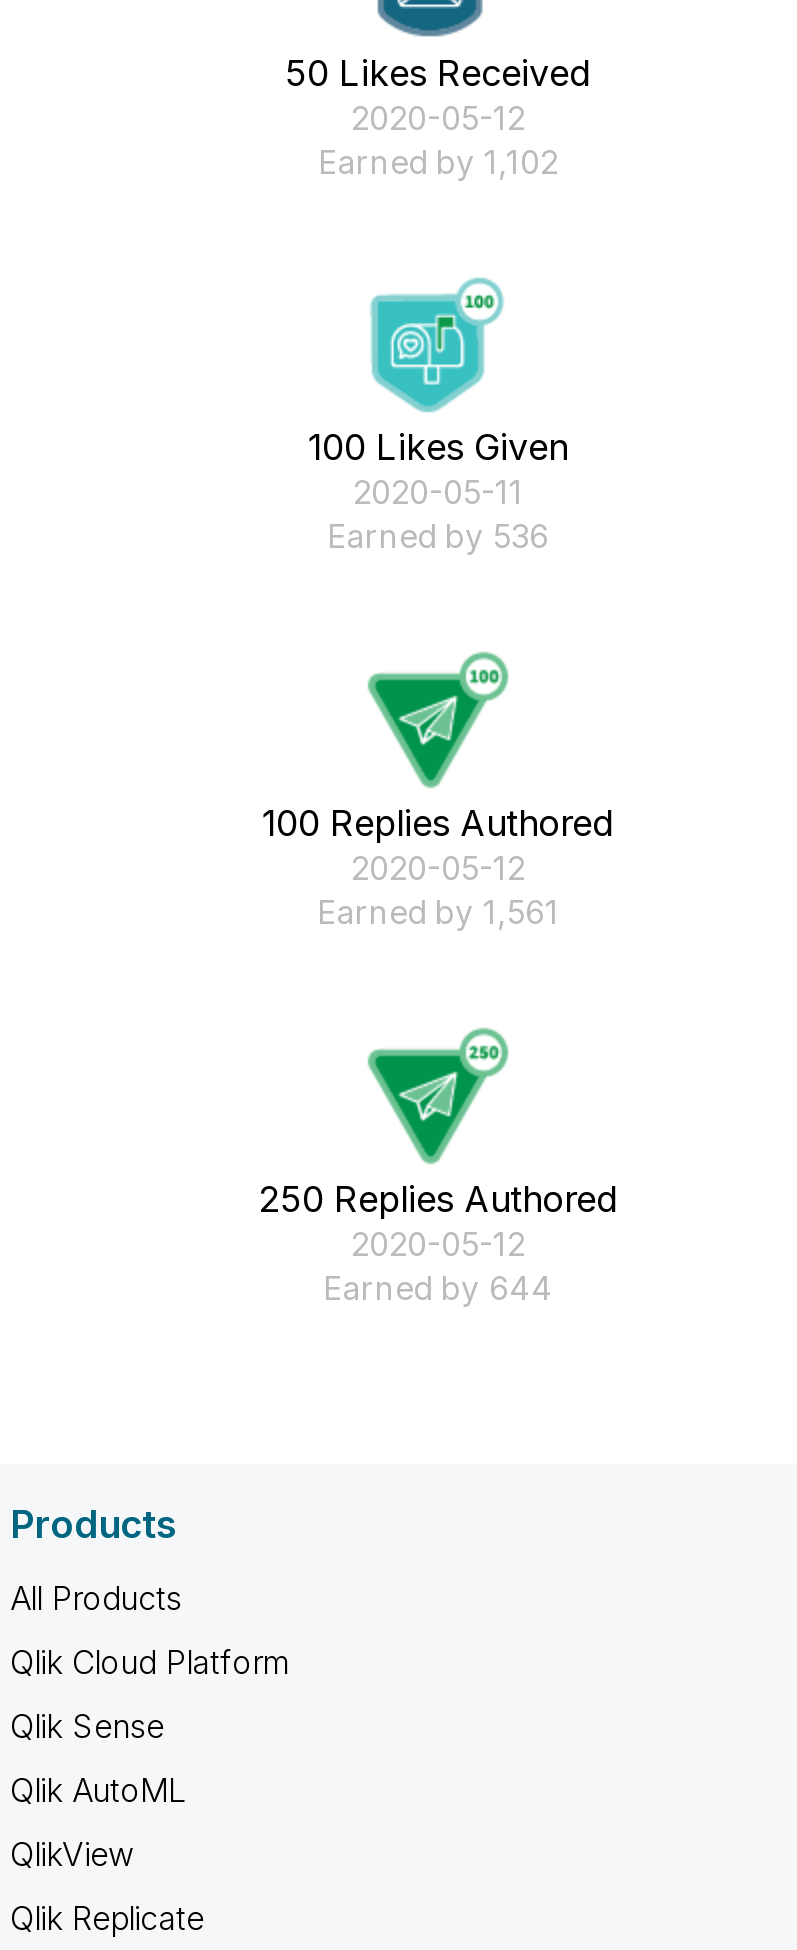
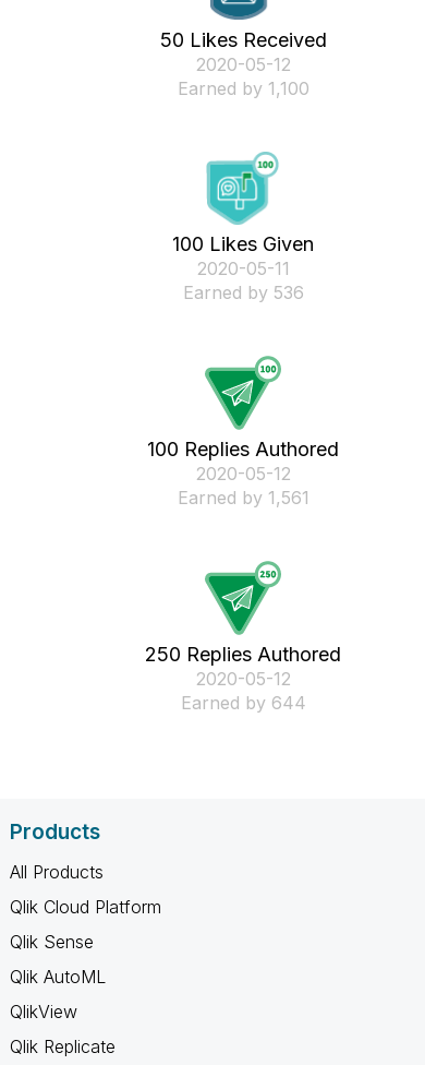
[318,142,558,182] Earned by 1,102 -> [177,77,309,99] Earned by 1,100

